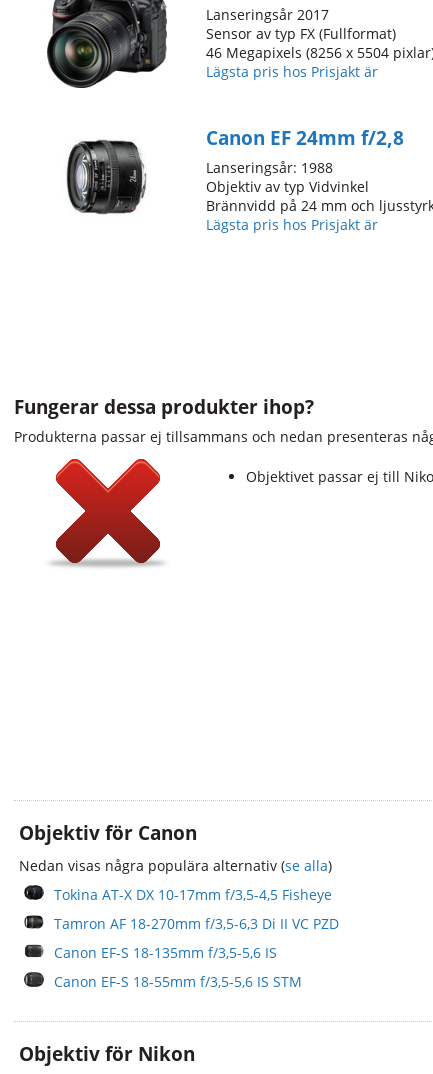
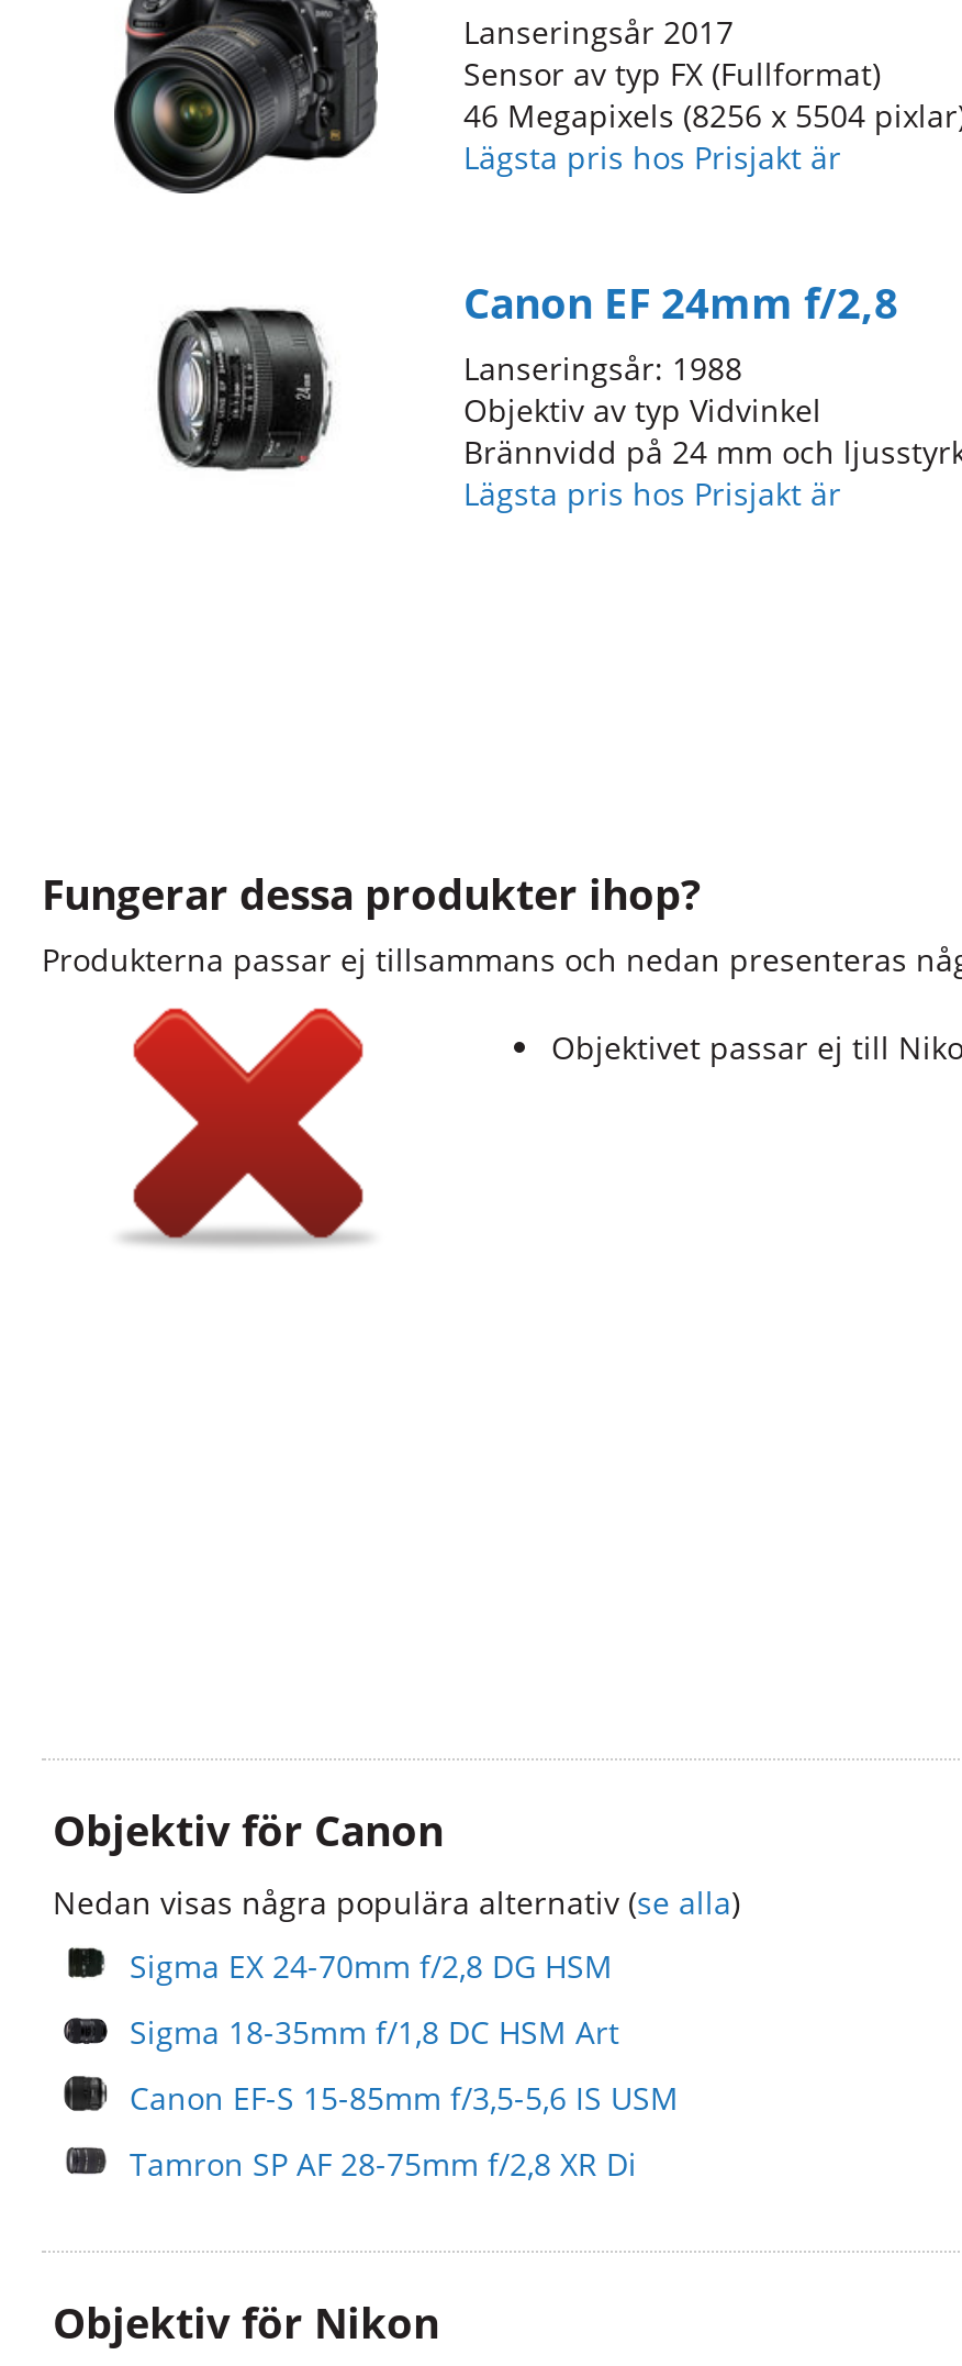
[54,885,332,904] Tokina AT-X DX 10-17mm f/3,5-4,5 Fisheye -> [130,1945,613,1987] Sigma EX 24-70mm f/2,8 DG HSM
[54,914,339,933] Tamron AF 18-270mm f/3,5-6,3 Di II VC PZD -> [130,2011,619,2053] Sigma 18-35mm f/1,8 DC HSM Art
[54,943,277,962] Canon EF-S 18-135mm f/3,5-5,6 IS -> [130,2077,679,2119] Canon EF-S 15-85mm f/3,5-5,6 IS USM
[54,972,302,991] Canon EF-S 18-55mm f/3,5-5,6 IS STM -> [130,2143,637,2185] Tamron SP AF 28-75mm f/2,8 XR Di

